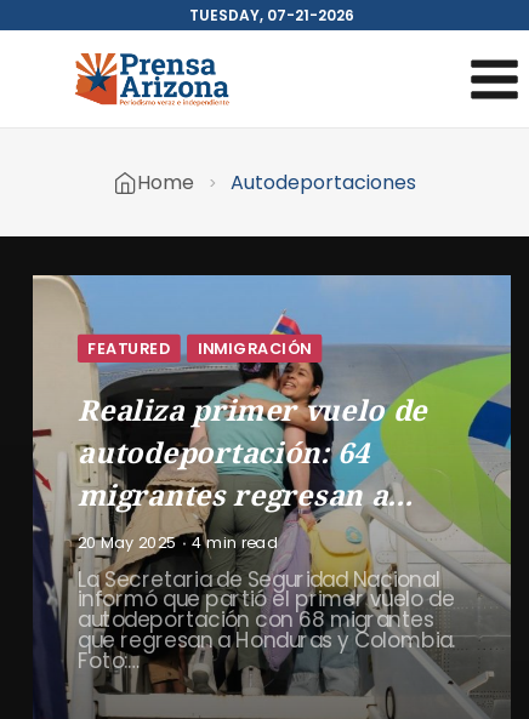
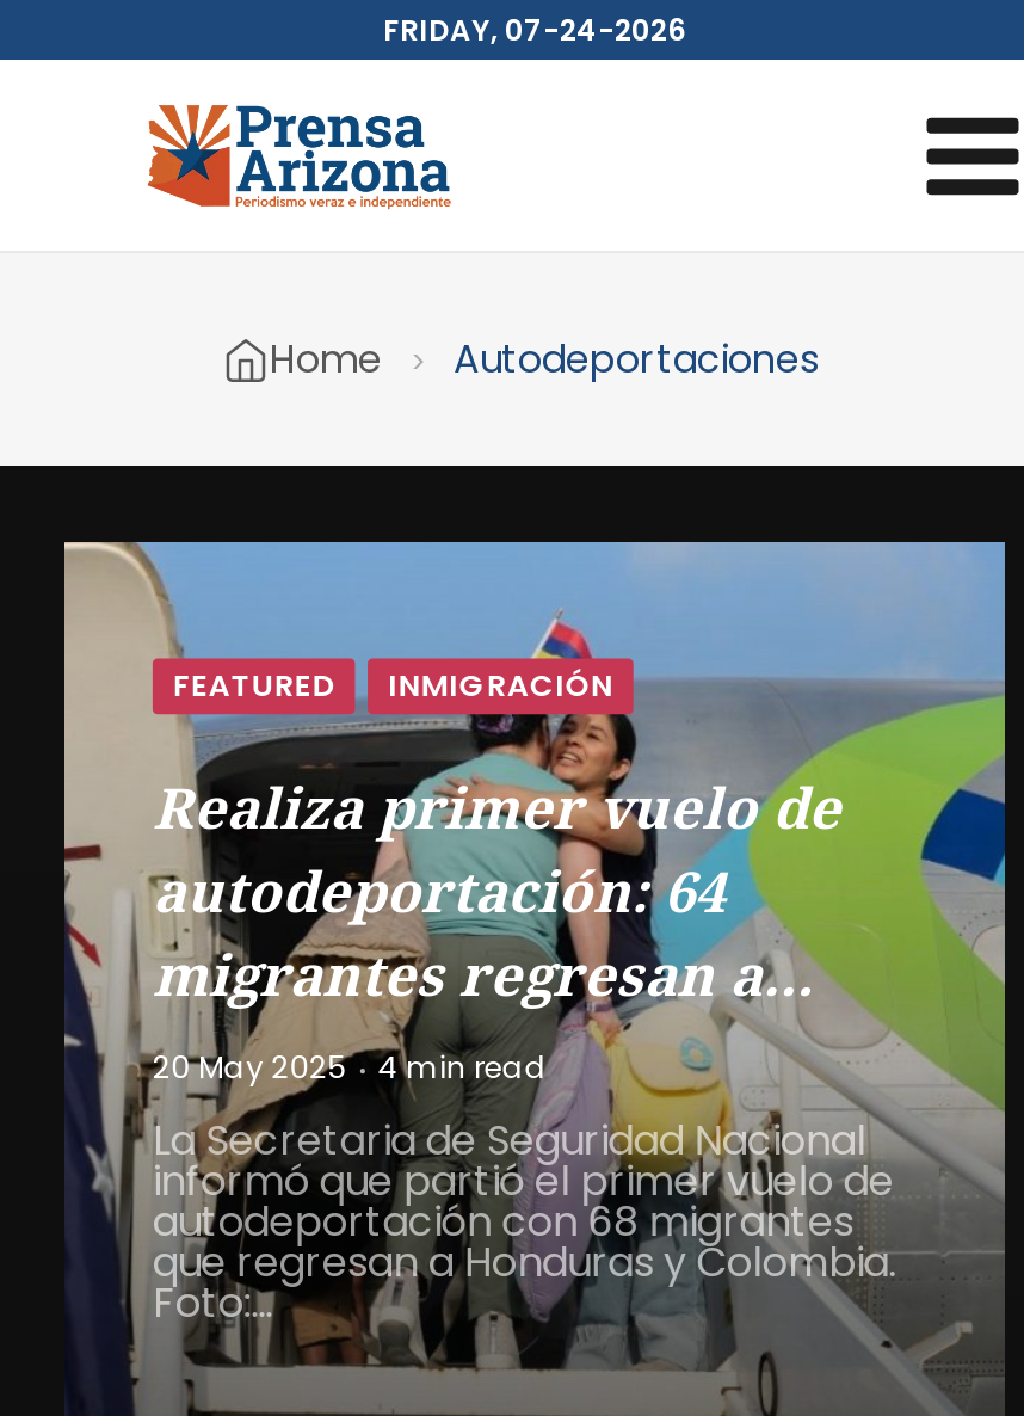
[189,5,354,25] TUESDAY, 07-21-2026 -> [383,10,686,50] FRIDAY, 07-24-2026

